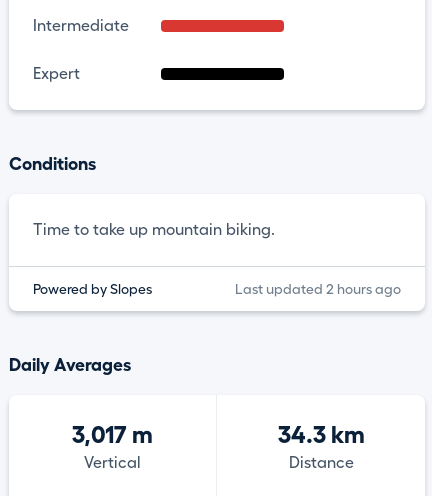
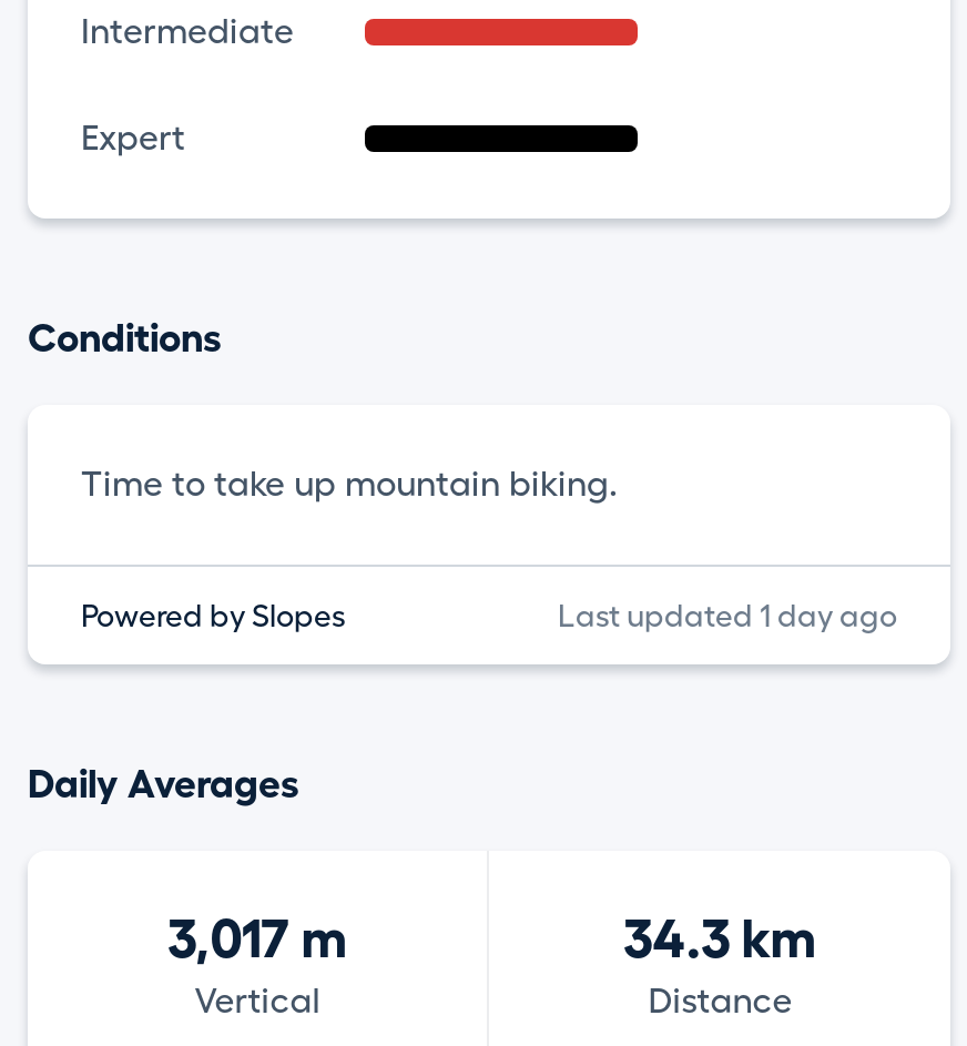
[235,282,401,296] Last updated 2 hours ago -> [558,601,897,632] Last updated 1 day ago

